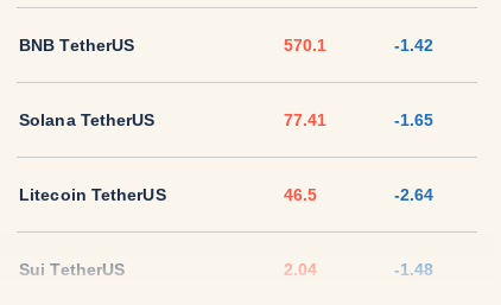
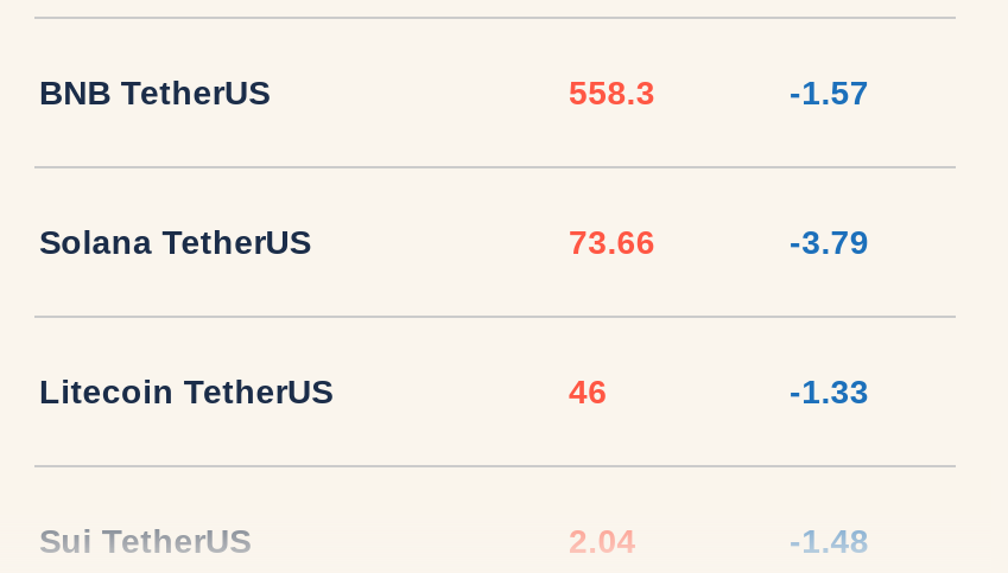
[284,36,327,55] 570.1 -> [569,74,655,112] 558.3
[394,36,434,55] -1.42 -> [790,74,869,112] -1.57
[284,110,327,129] 77.41 -> [569,223,655,261] 73.66
[394,110,434,129] -1.65 -> [790,223,869,261] -3.79
[284,185,317,204] 46.5 -> [569,373,607,410] 46
[394,185,434,204] -2.64 -> [790,373,869,410] -1.33

